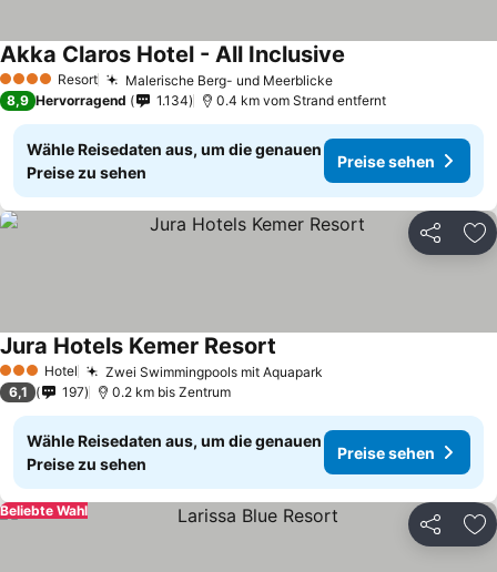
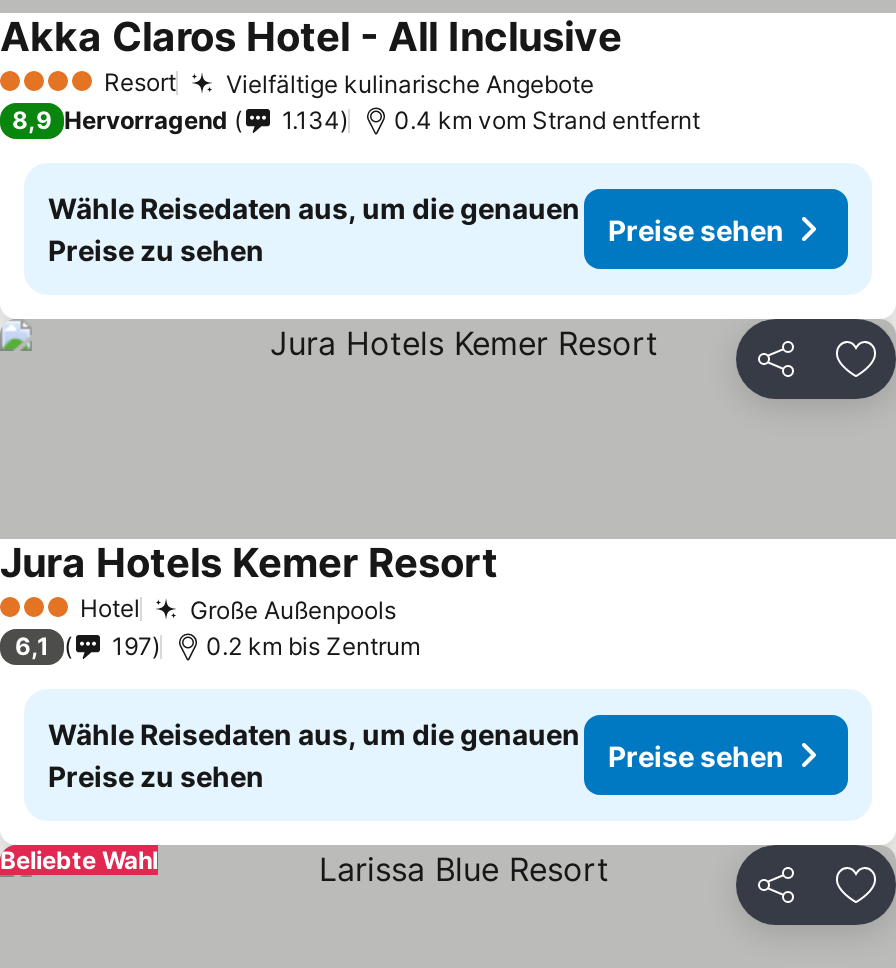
[125,71,333,88] Malerische Berg- und Meerblicke -> [226,68,594,98] Vielfältige kulinarische Angebote
[105,363,323,380] Zwei Swimmingpools mit Aquapark -> [190,594,396,624] Große Außenpools

